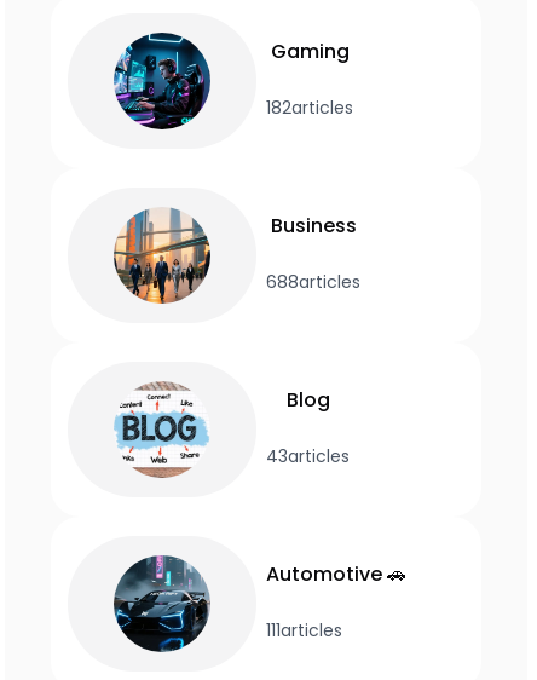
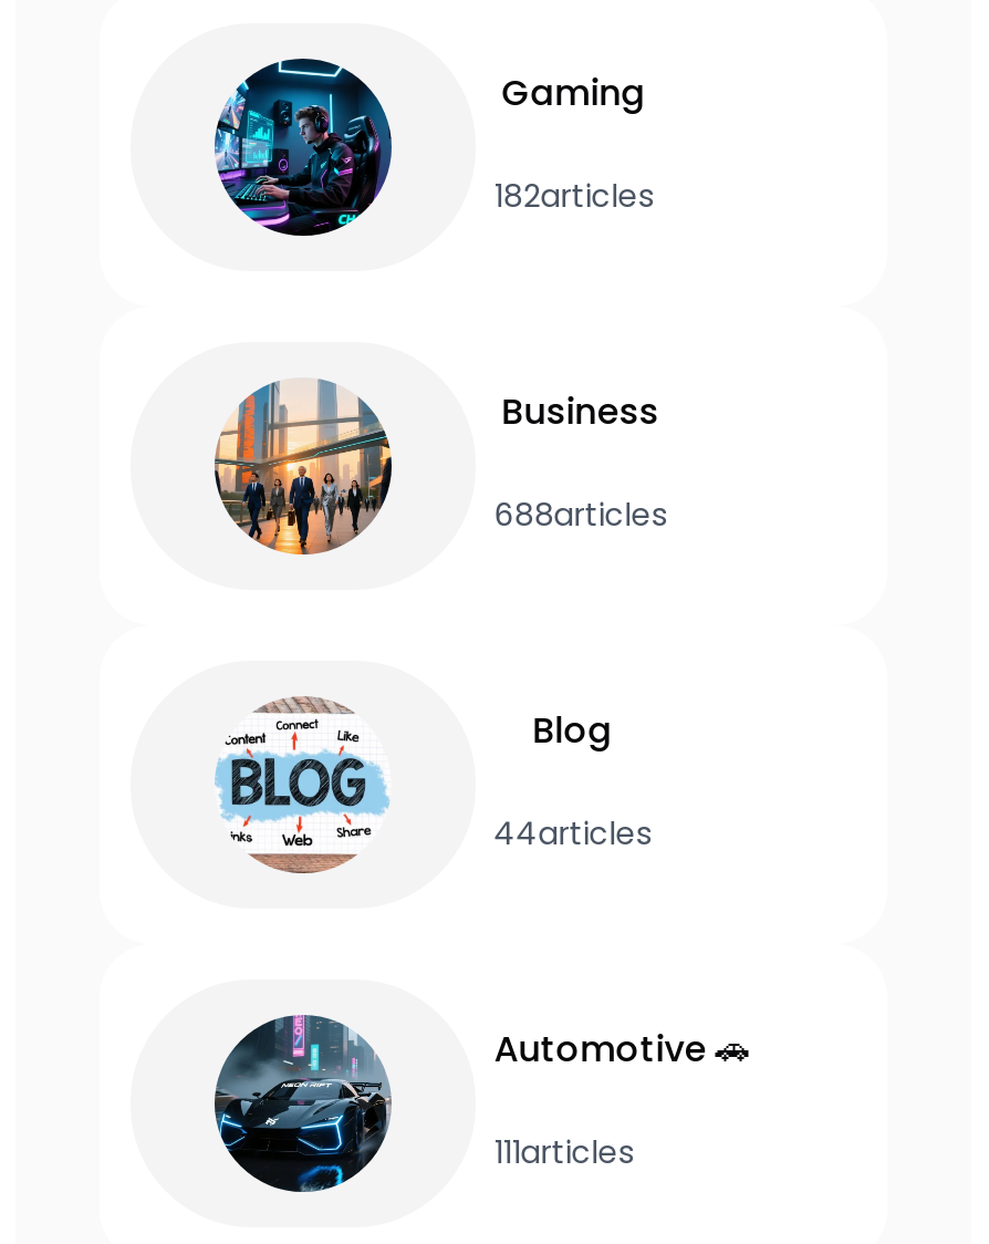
[266,444,350,468] 43articles -> [494,812,651,857] 44articles

